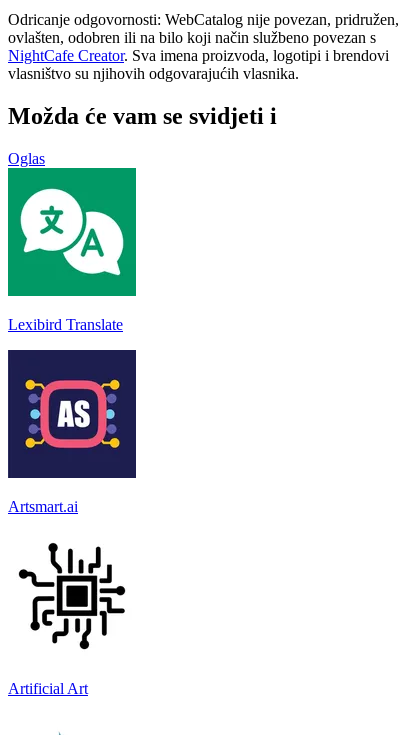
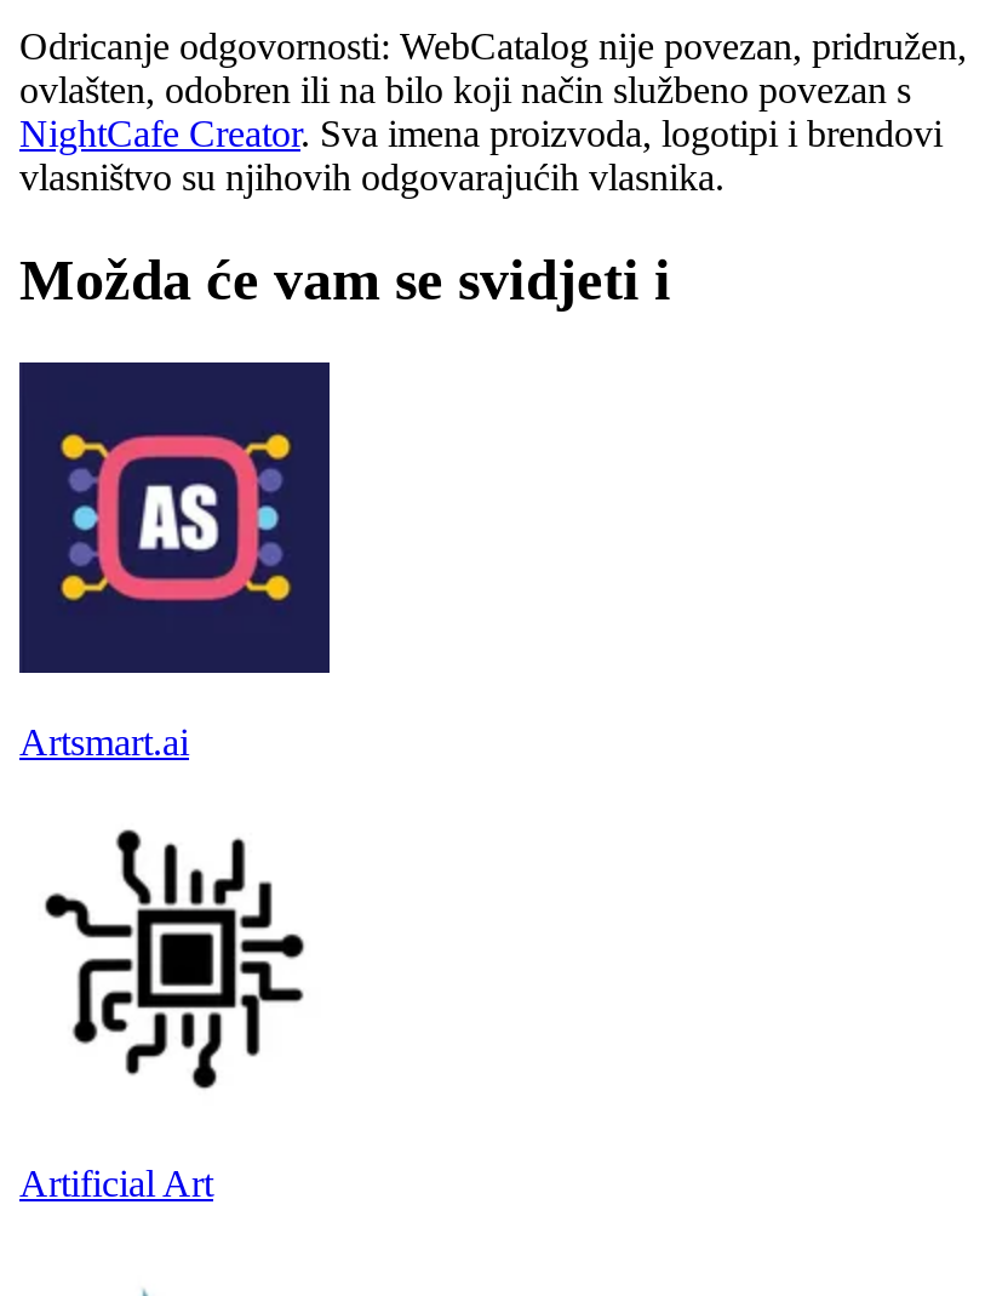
[8,150,45,167] Oglas -> none
[7,167,137,333] [image] | Lexibird Translate -> none

